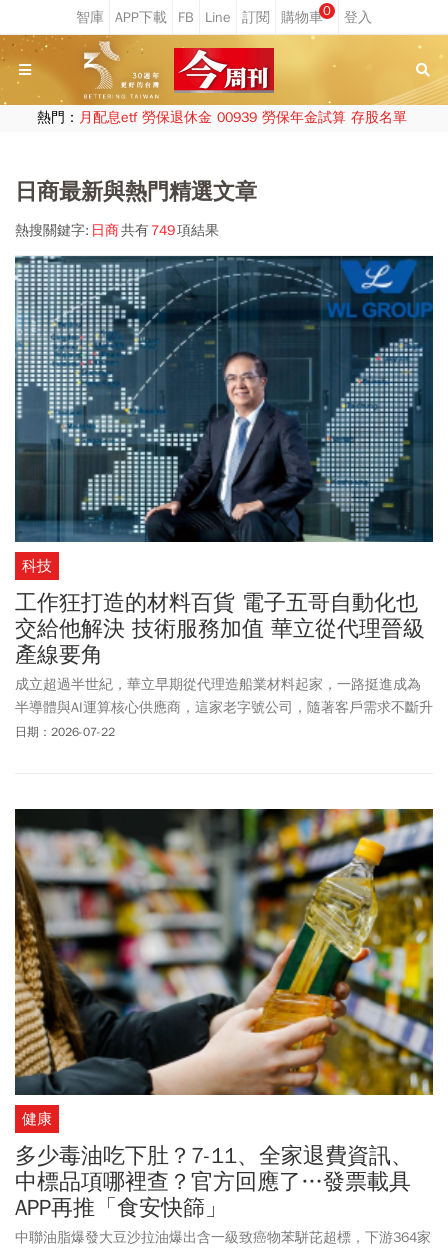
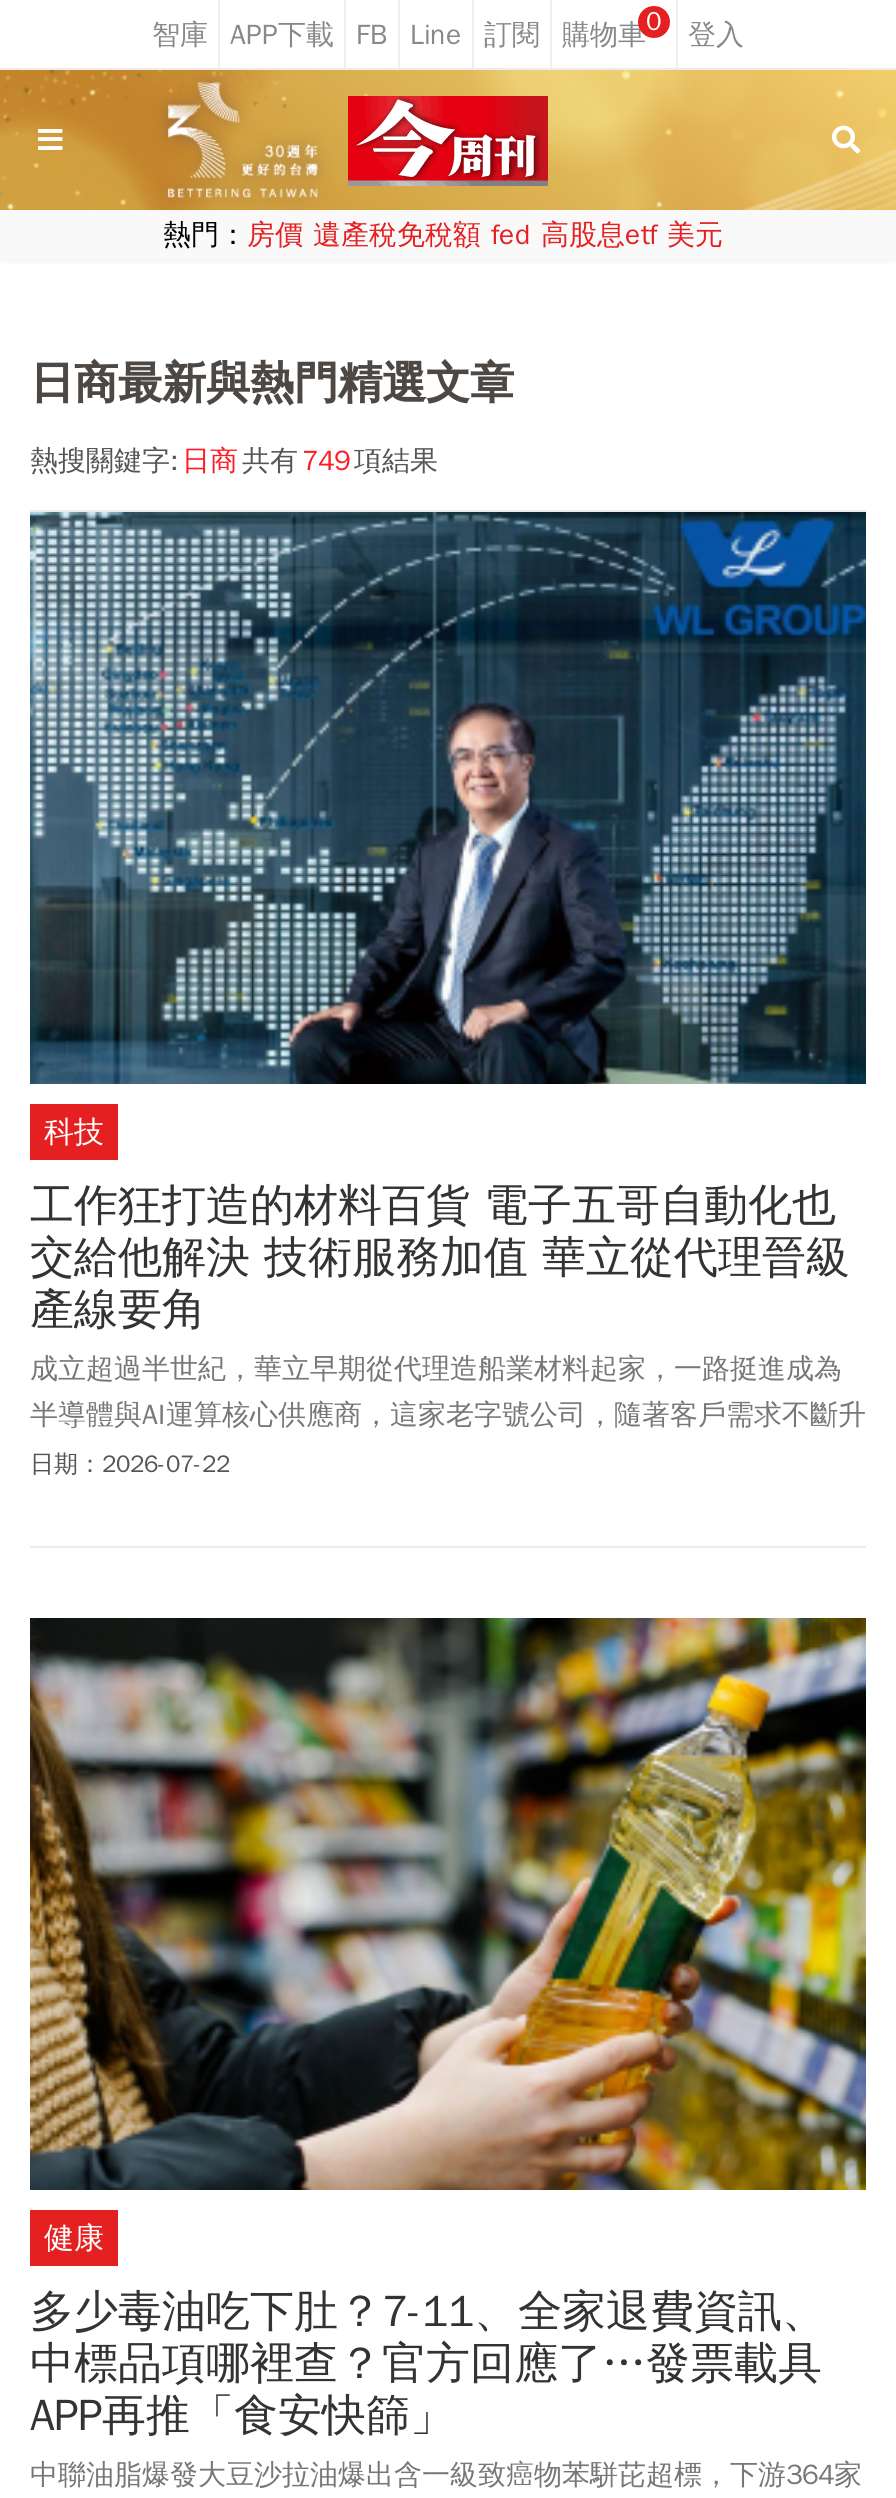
[36,109,406,126] 熱門：月配息etf 勞保退休金 00939 勞保年金試算 存股名單 -> [163,218,723,252] 熱門：房價 遺產稅免稅額 fed 高股息etf 美元

